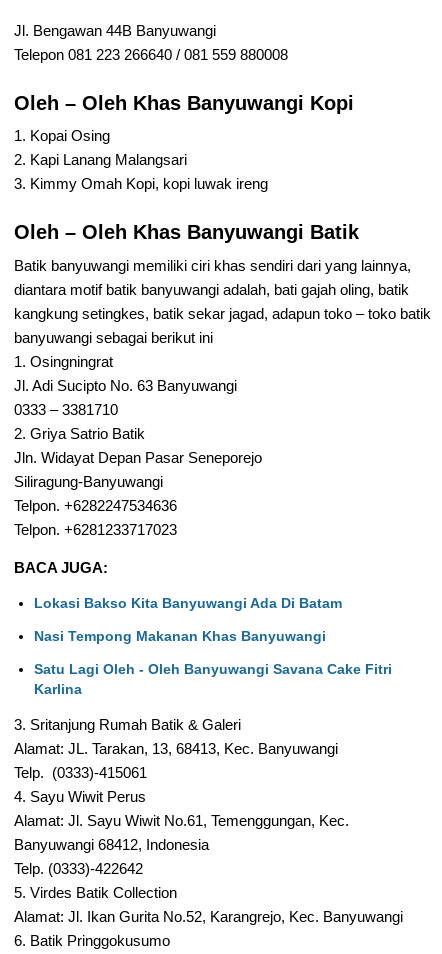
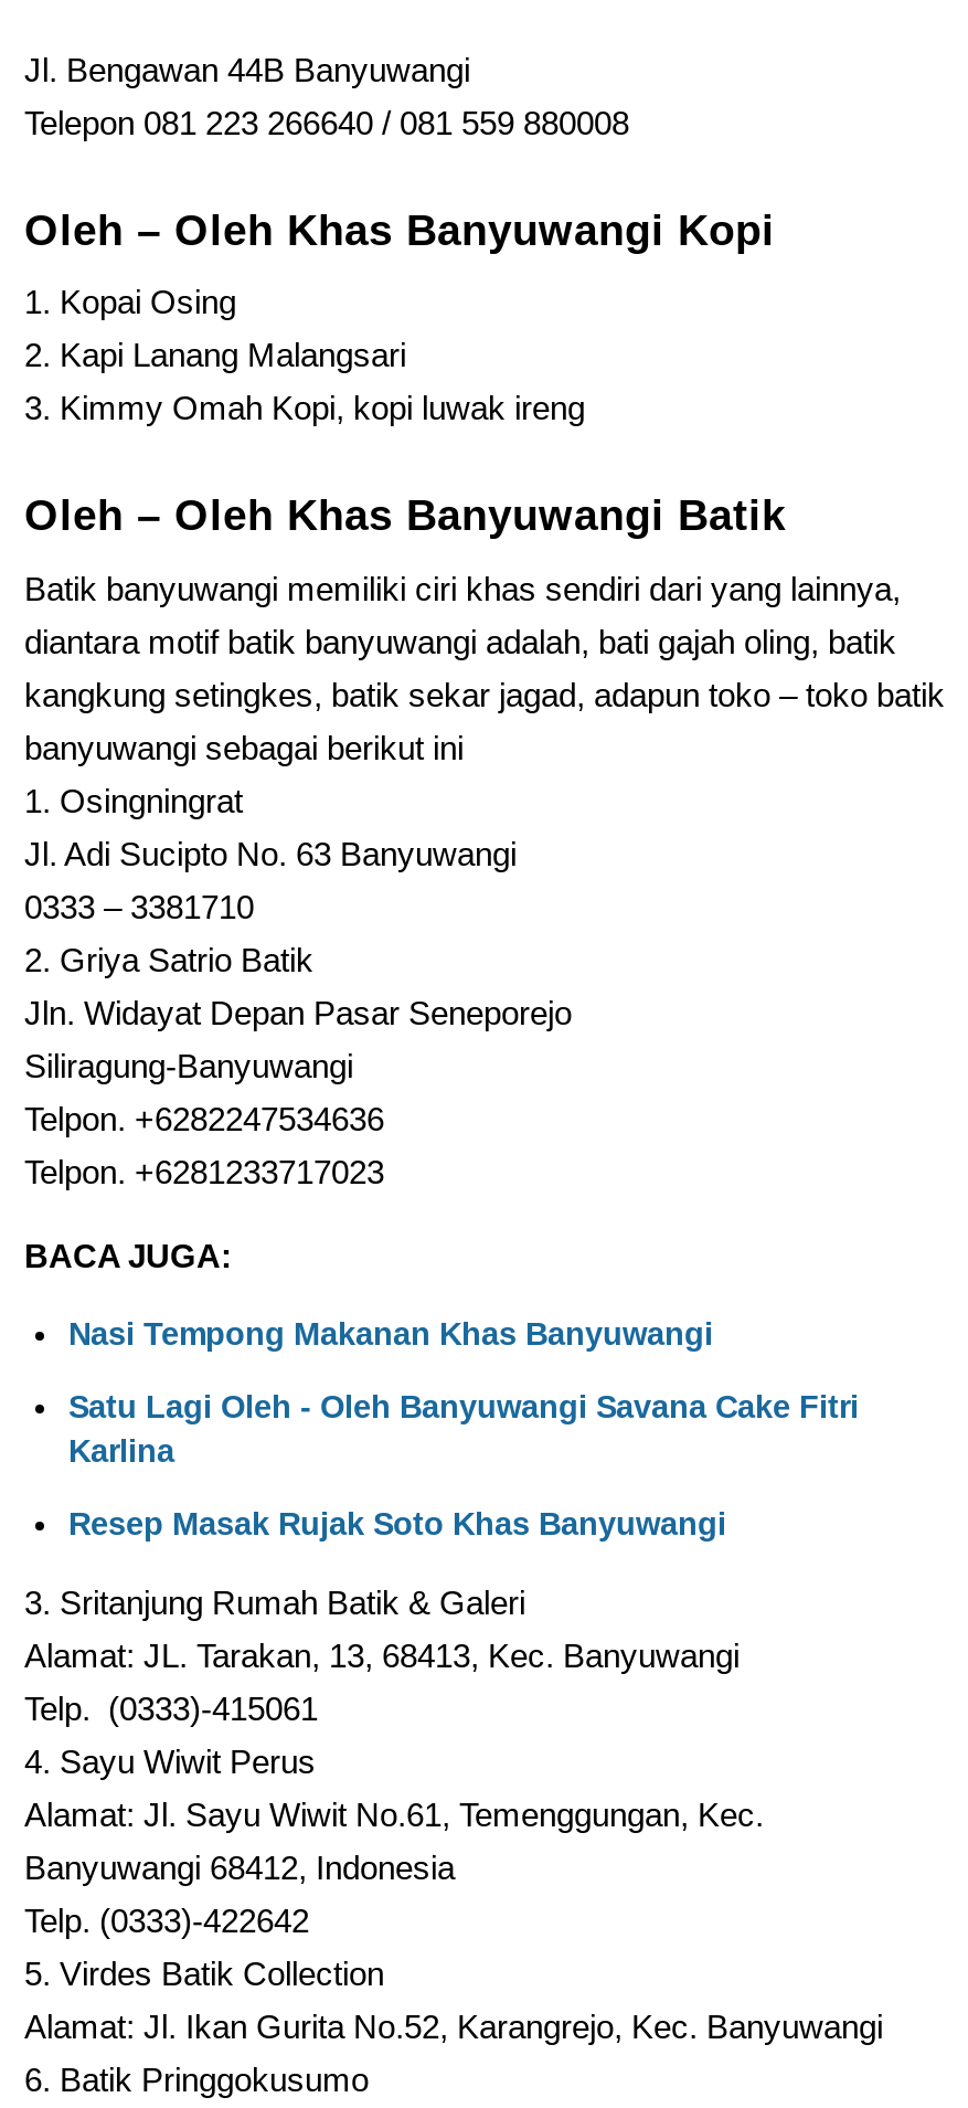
[34,595,342,611] Lokasi Bakso Kita Banyuwangi Ada Di Batam -> none
moved [34,628,392,696] -> [68,1316,859,1468]: Nasi Tempong Makanan Khas Banyuwangi | Satu Lagi Oleh - Oleh Banyuwangi Savana Cake Fitri | Karlina
none -> [68,1505,726,1540] Resep Masak Rujak Soto Khas Banyuwangi

